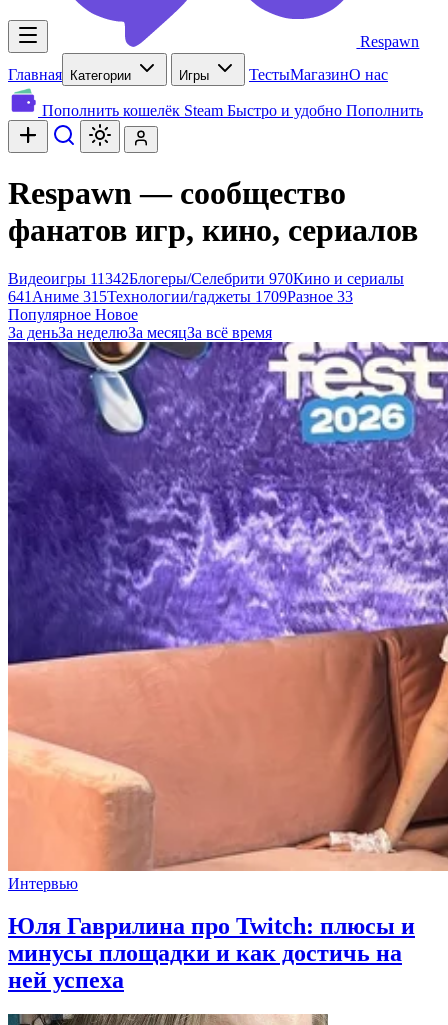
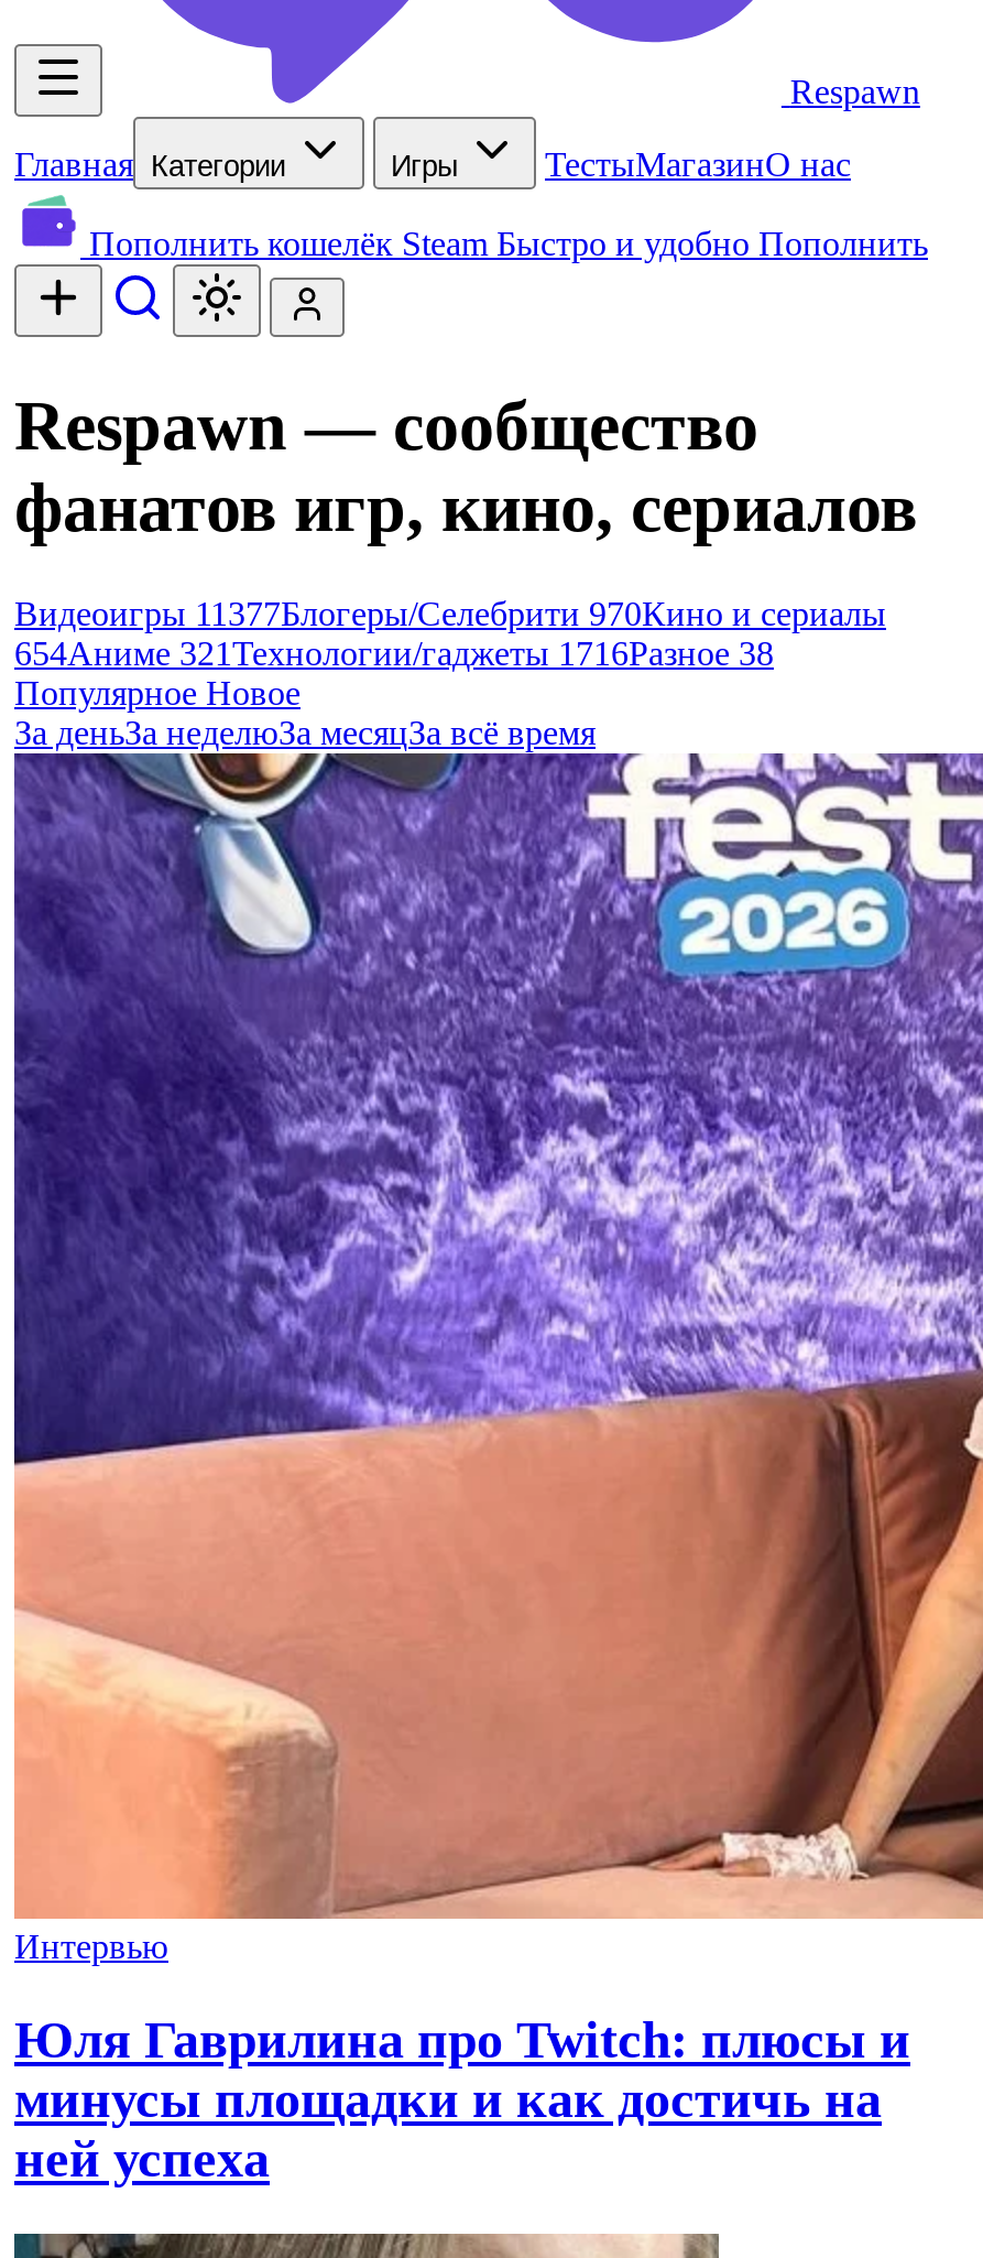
[8,270,404,287] Видеоигры 11342Блогеры/Селебрити 970Кино и сериалы -> [14,595,886,632] Видеоигры 11377Блогеры/Селебрити 970Кино и сериалы
[8,288,353,305] 641Аниме 315 Технологии/гаджеты 1709Разное 33 -> [14,634,774,672] 654Аниме 321 Технологии/гаджеты 1716Разное 38

